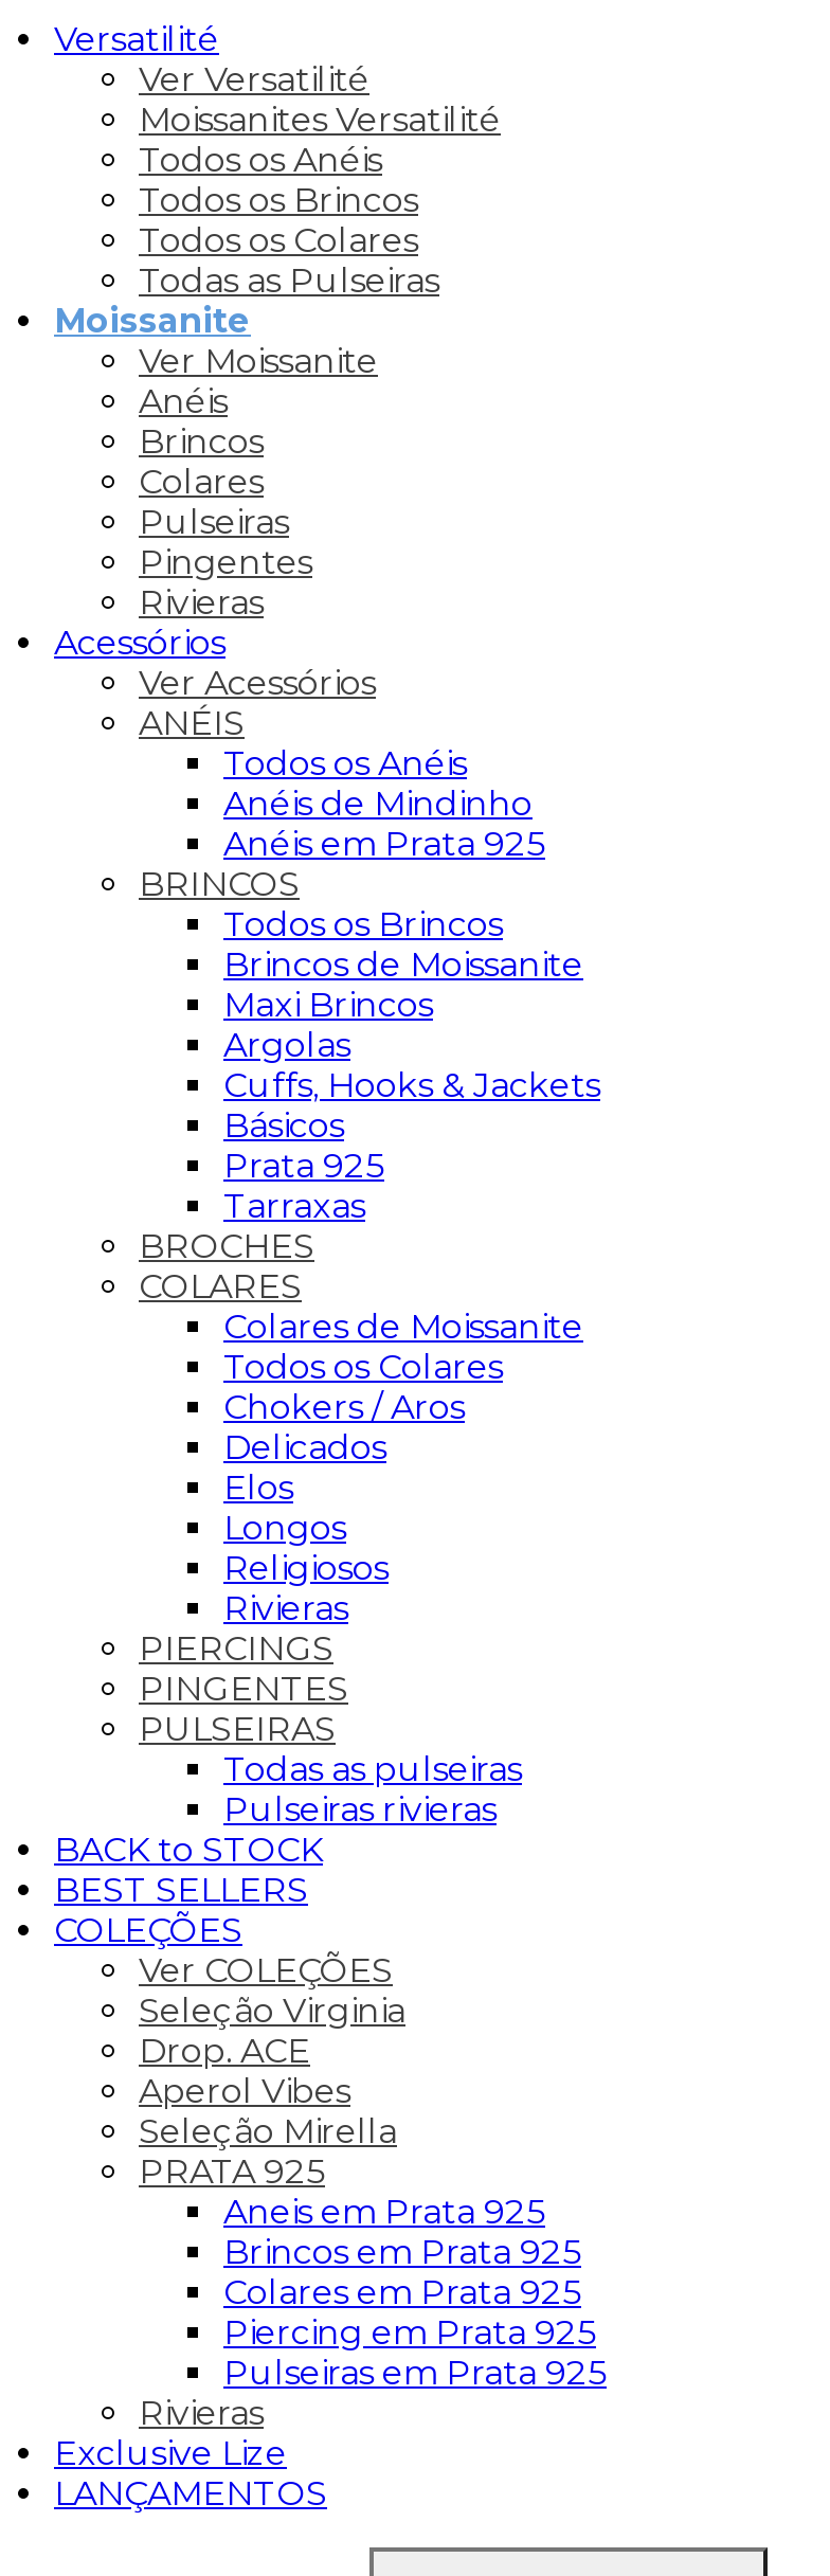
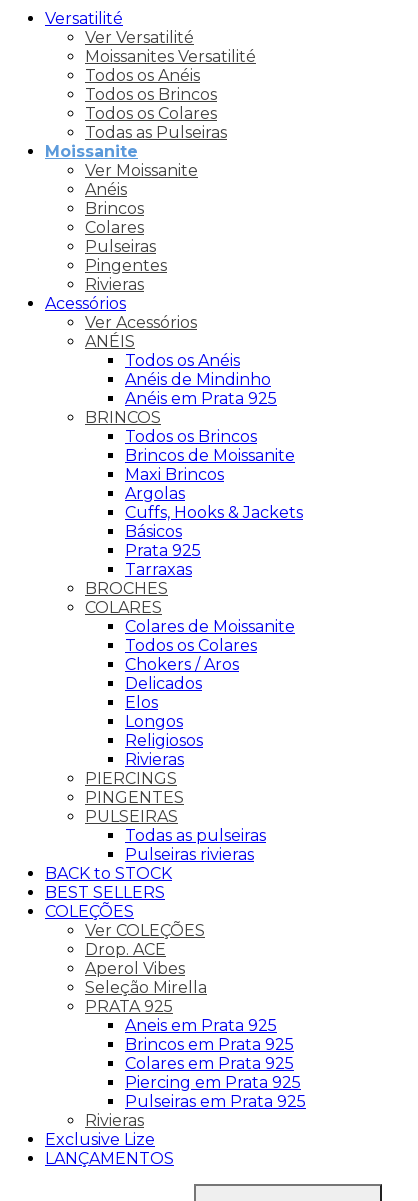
[139,1990,405,2031] Seleção Virginia -> none

